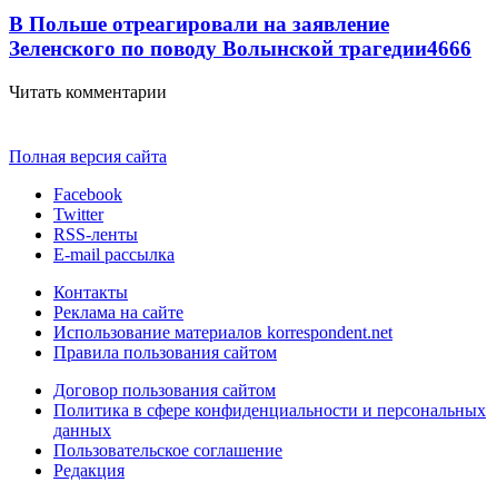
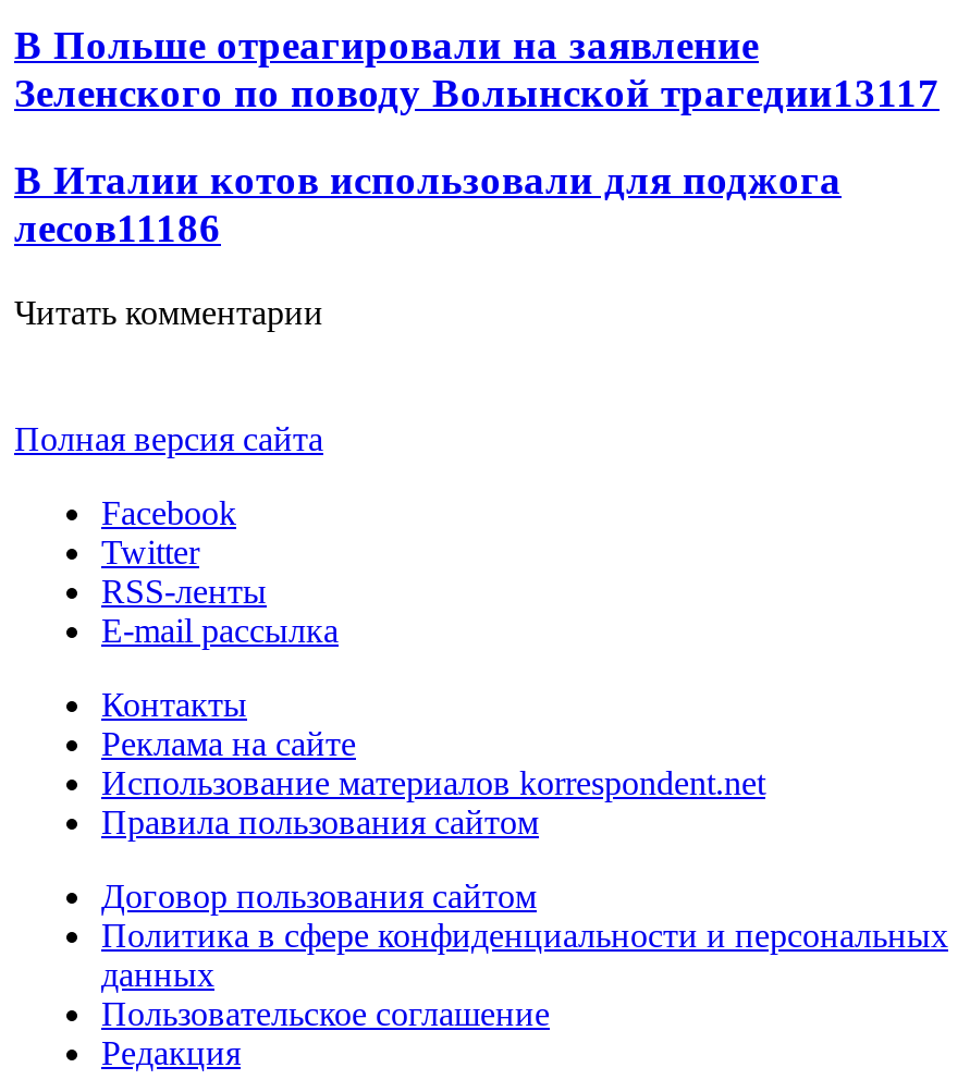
[9,37,471,60] Зеленского по поводу Волынской трагедии4666 -> [14,69,940,251] Зеленского по поводу Волынской трагедии13117 | В Италии котов использовали для поджога | лесов11186

